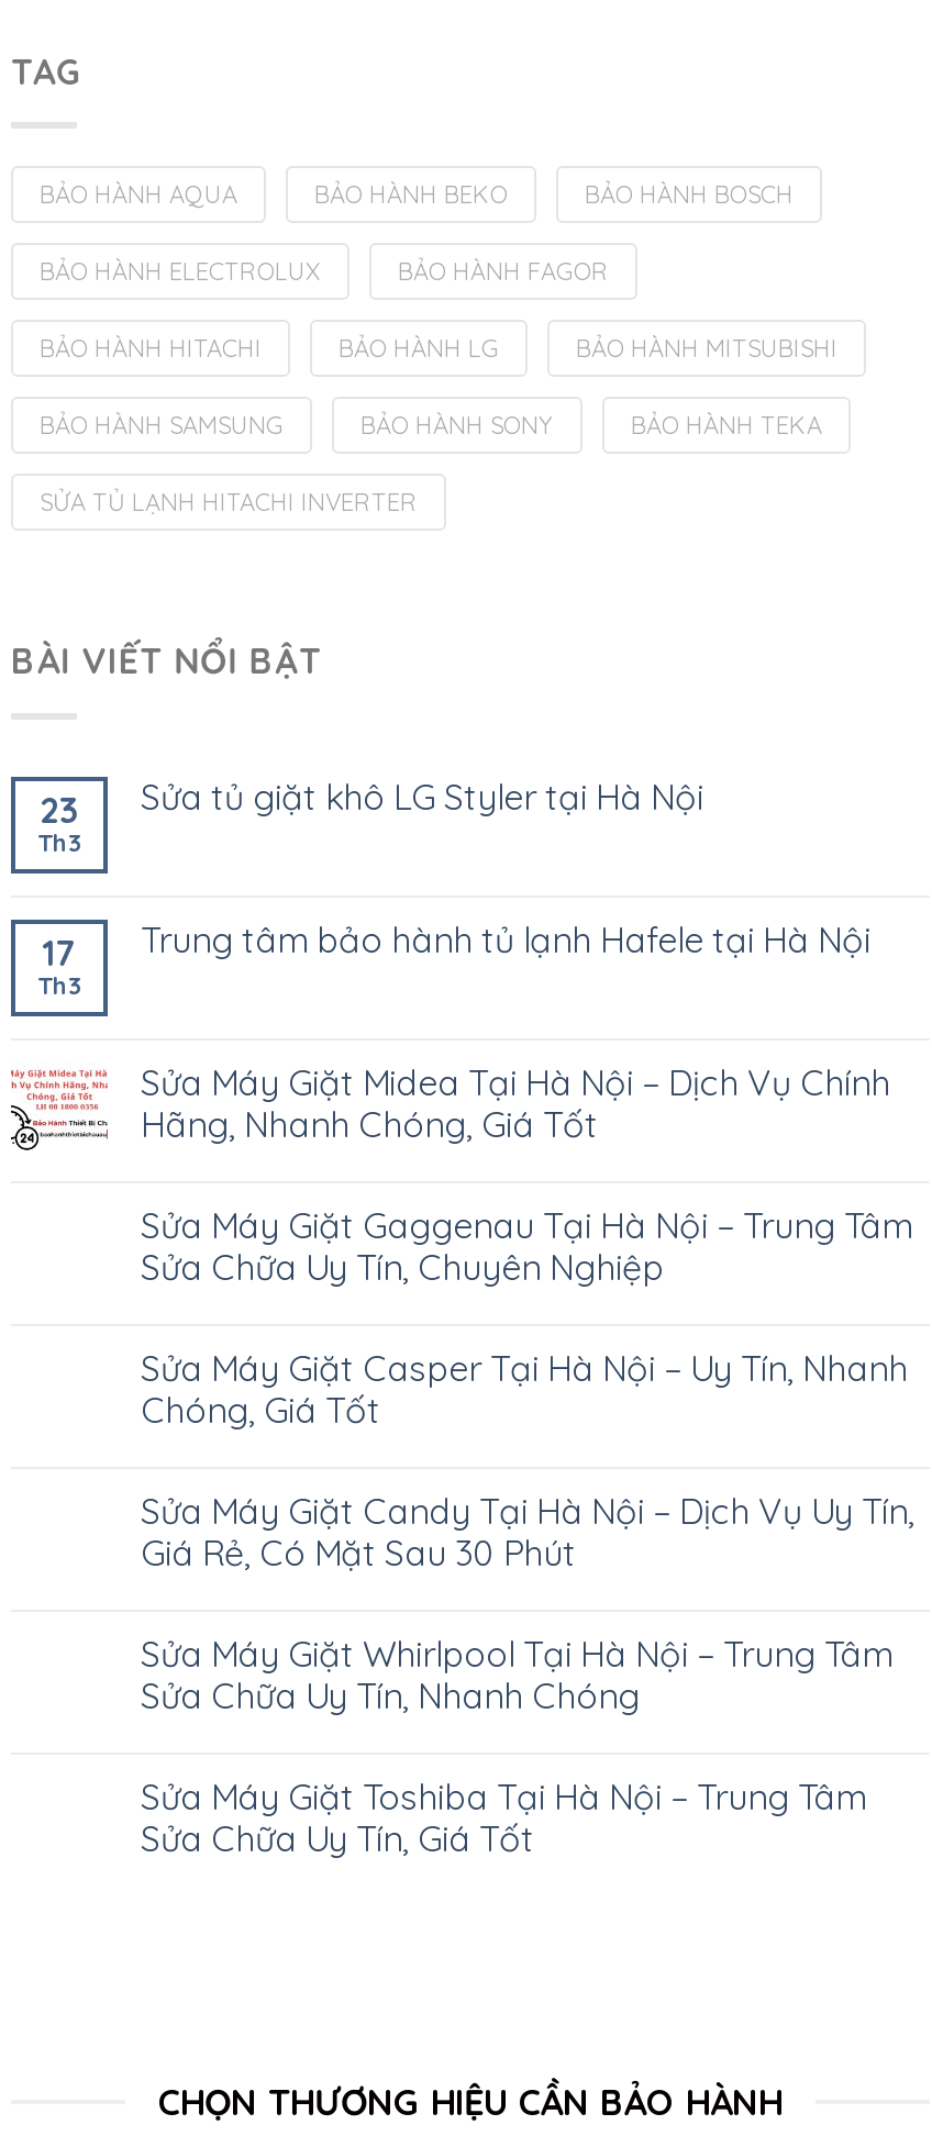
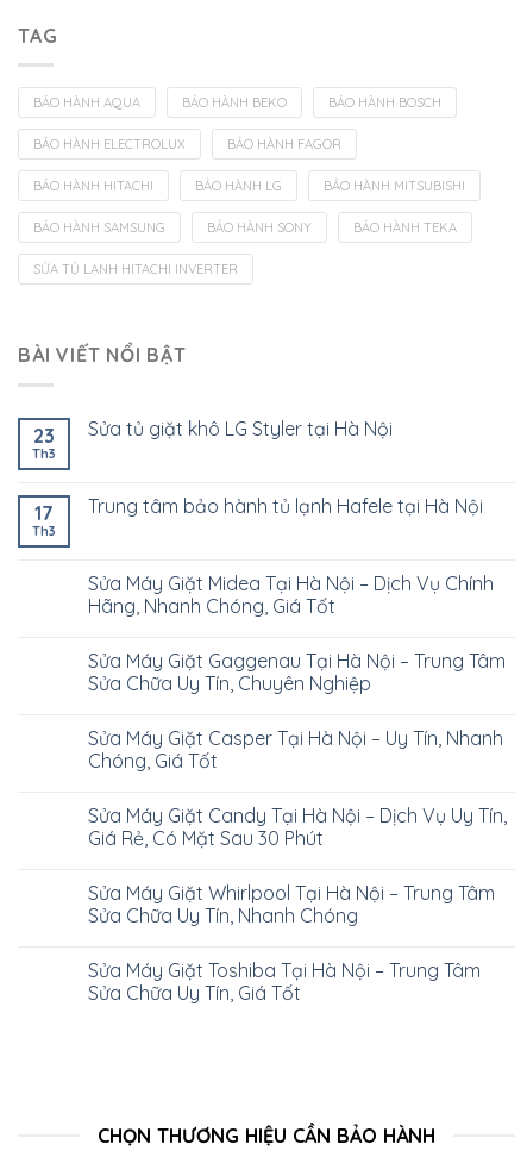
[9,1067,110,1153] [image] -> none

